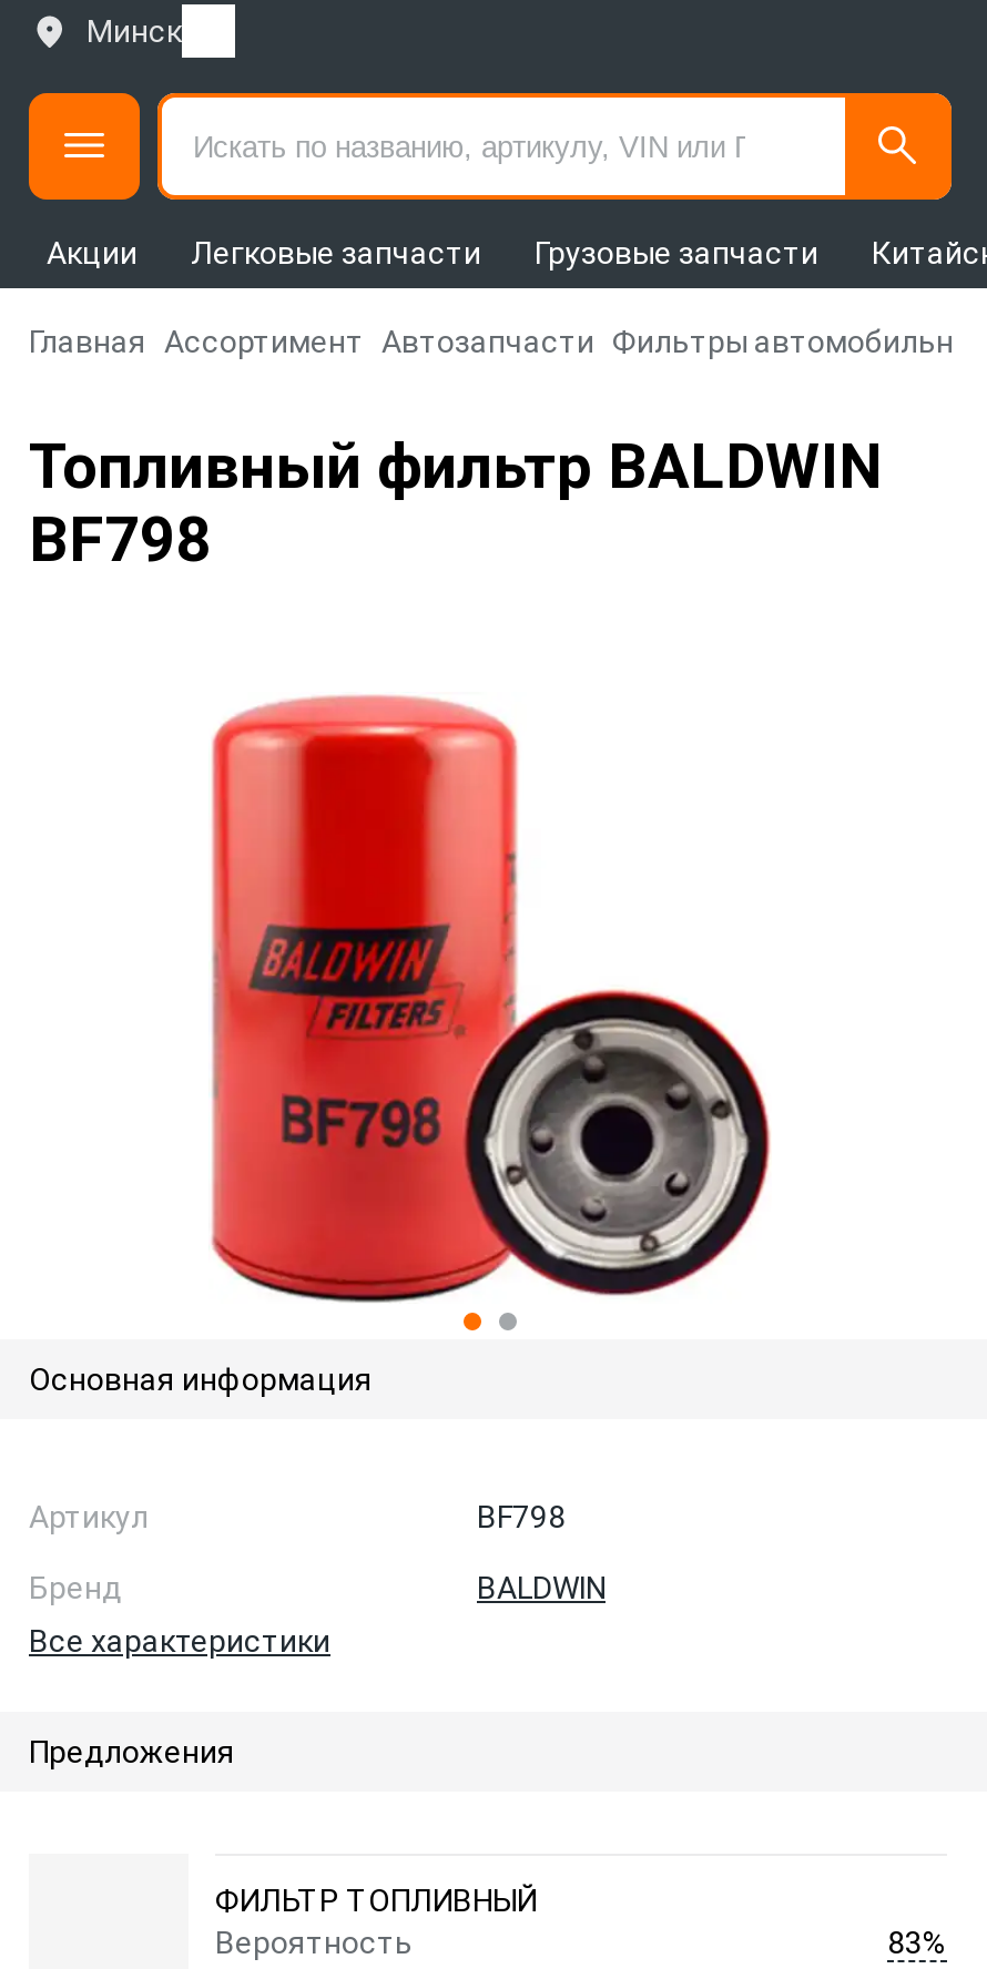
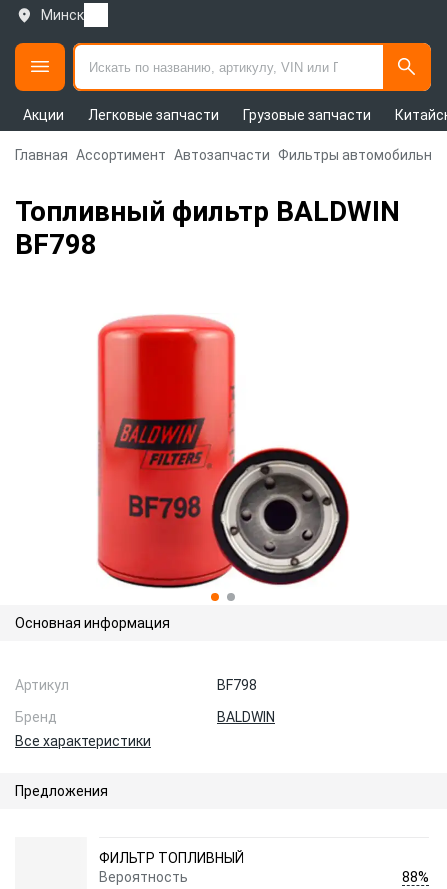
[887,1924,947,1959] 83% -> [402,868,429,884] 88%

